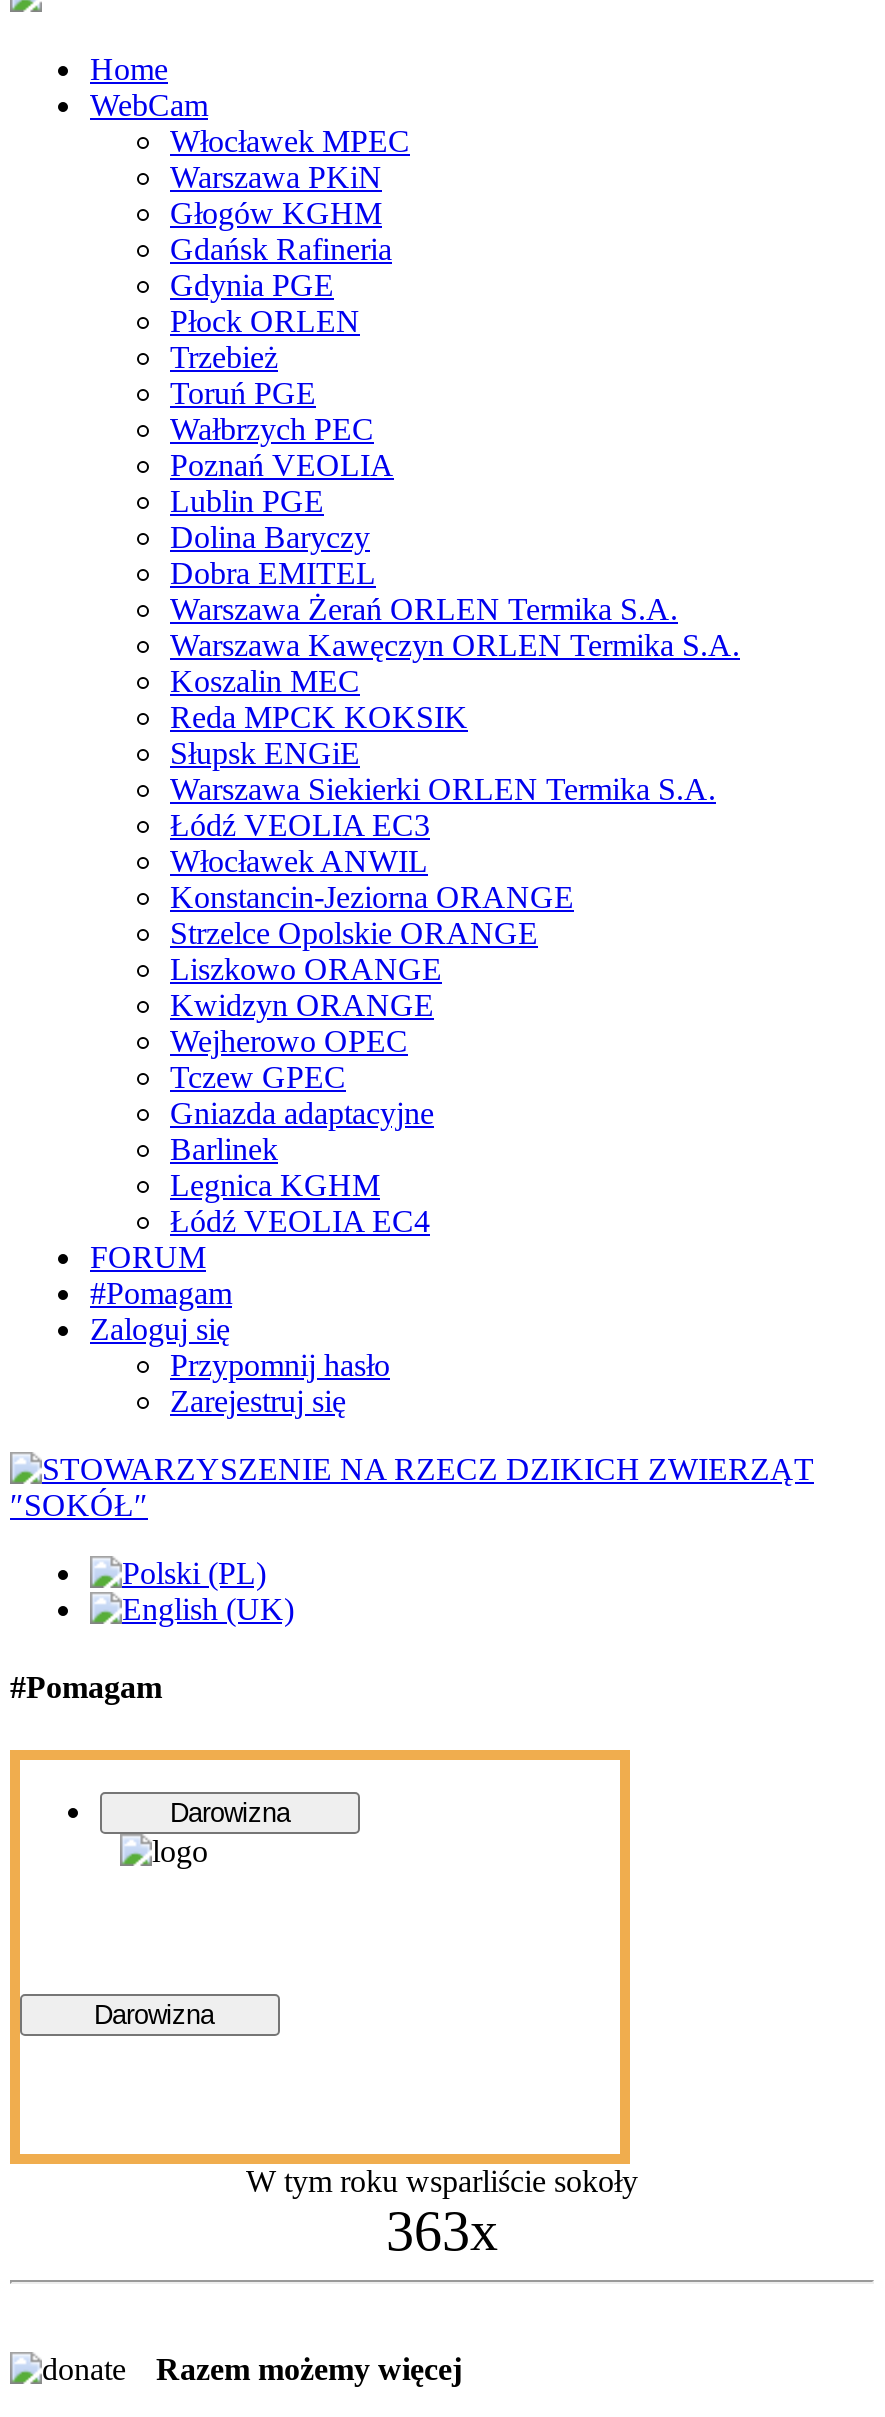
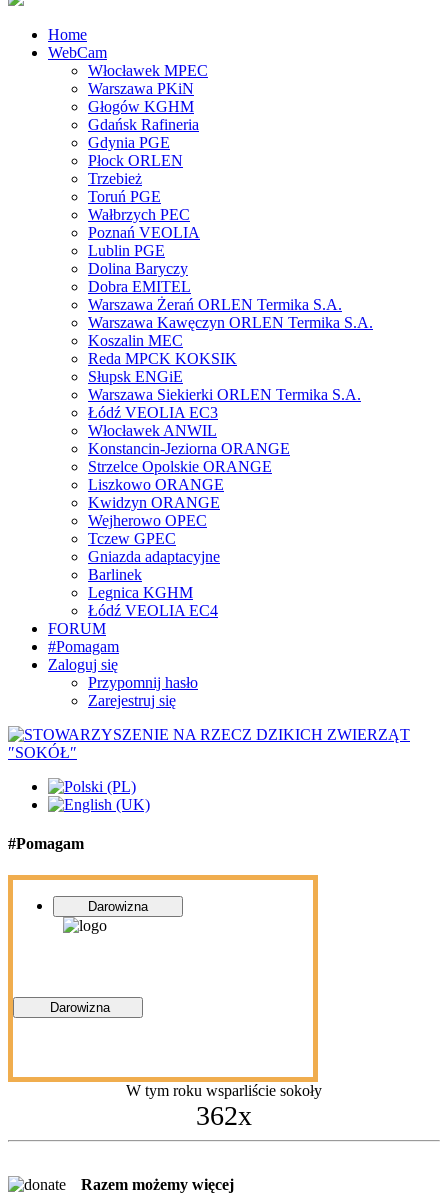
[386,2199,498,2261] 363x -> [196,1099,252,1130] 362x

